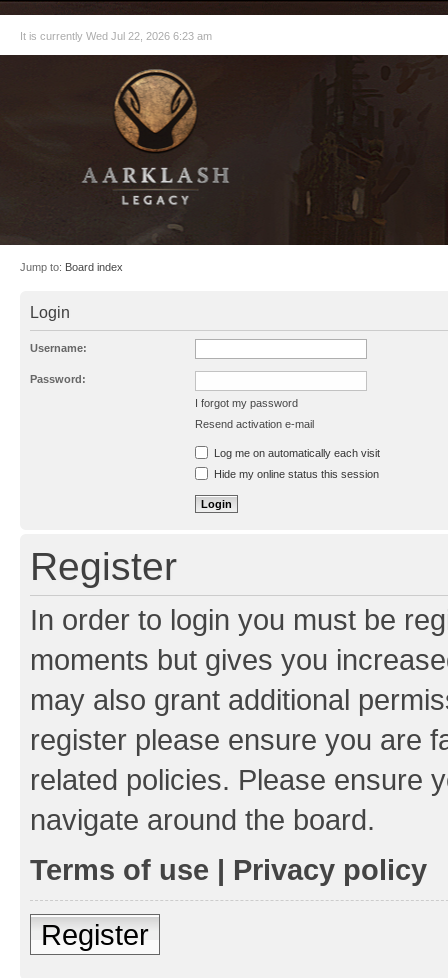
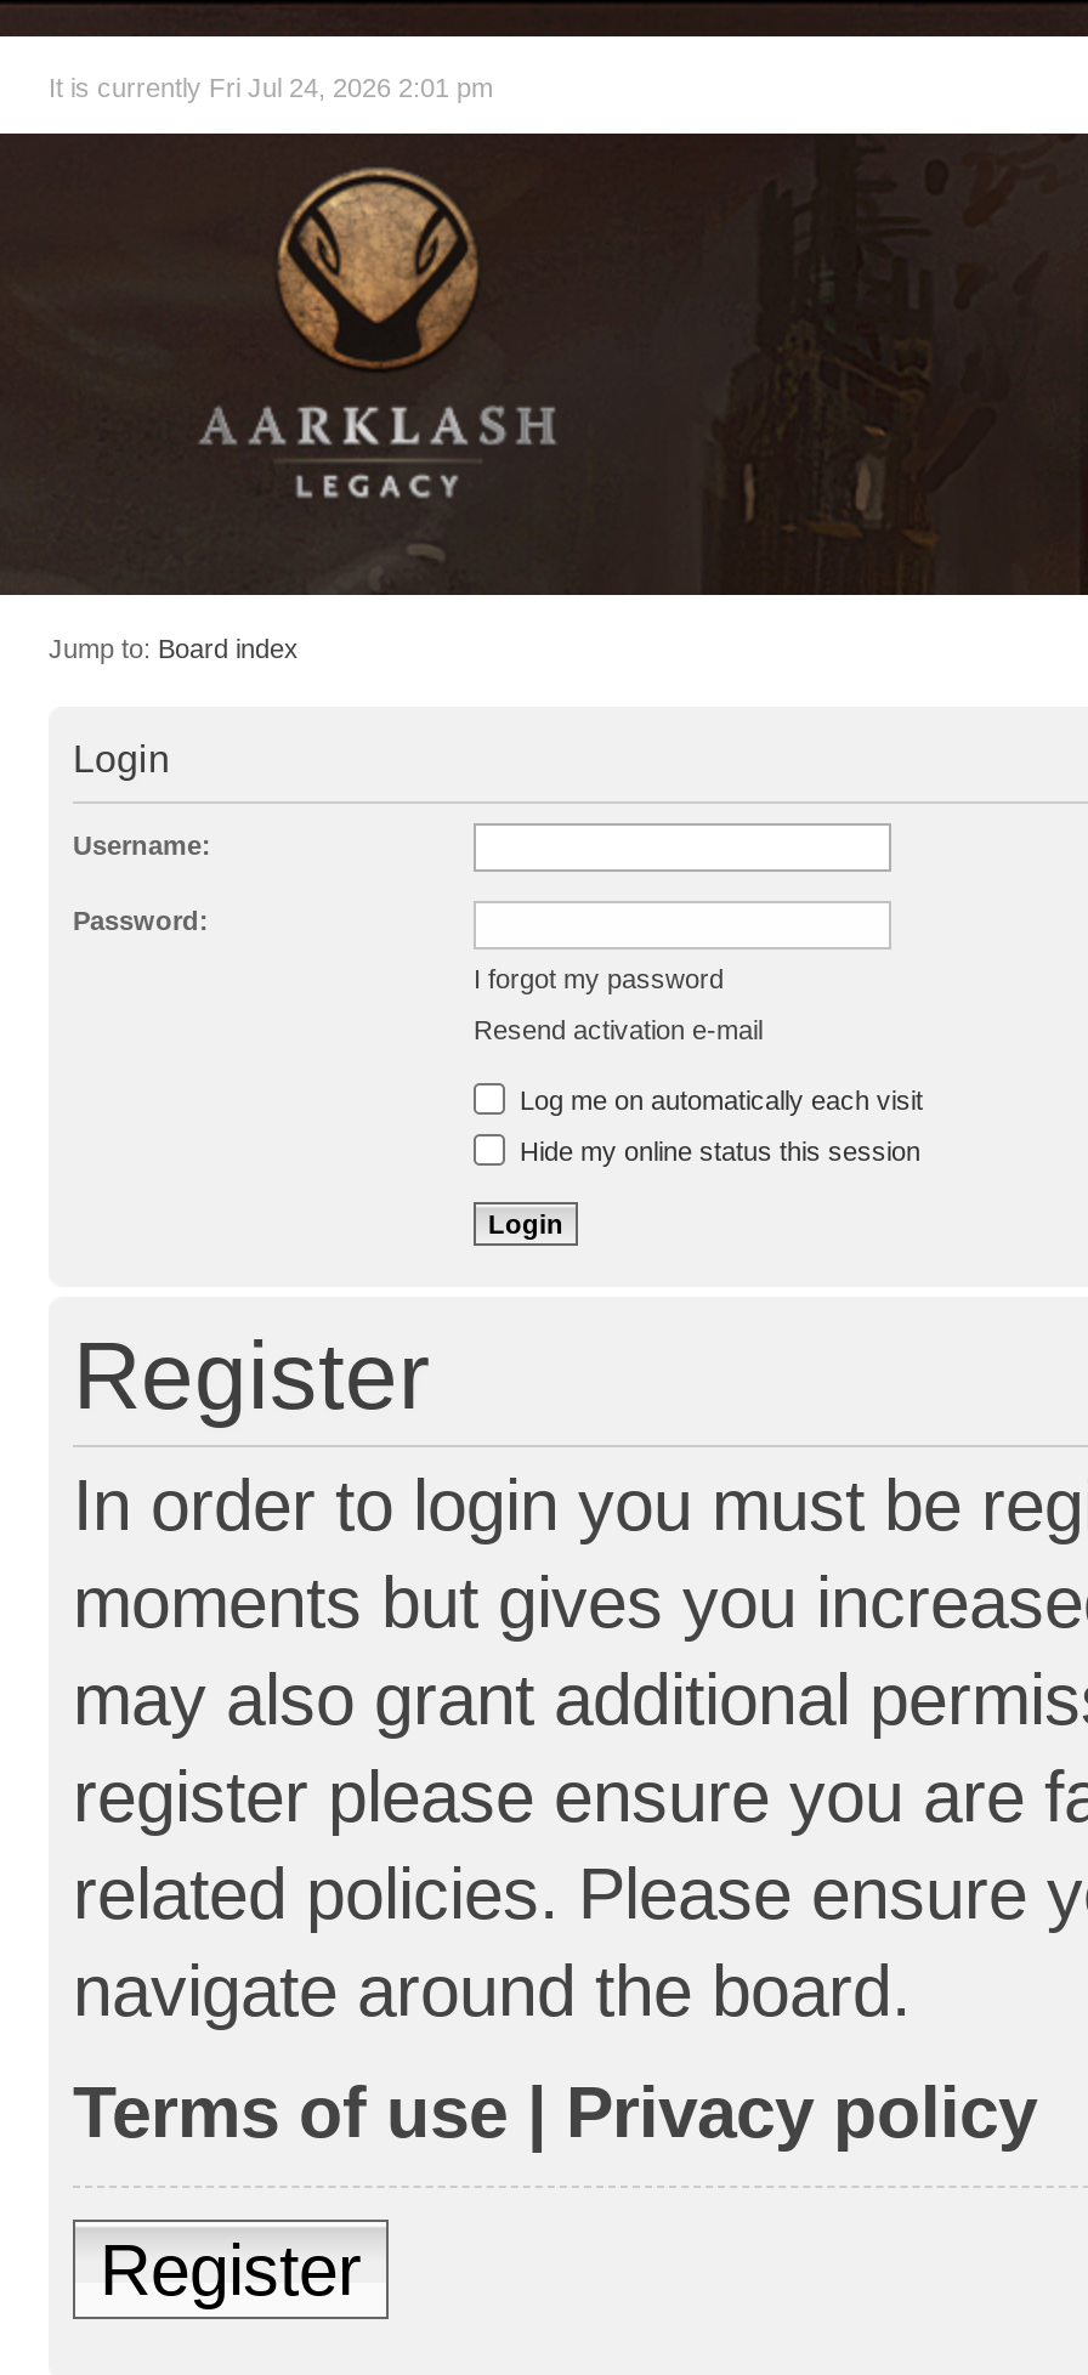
[20,30,212,42] It is currently Wed Jul 22, 2026 6:23 am -> [49,73,493,102] It is currently Fri Jul 24, 2026 2:01 pm

